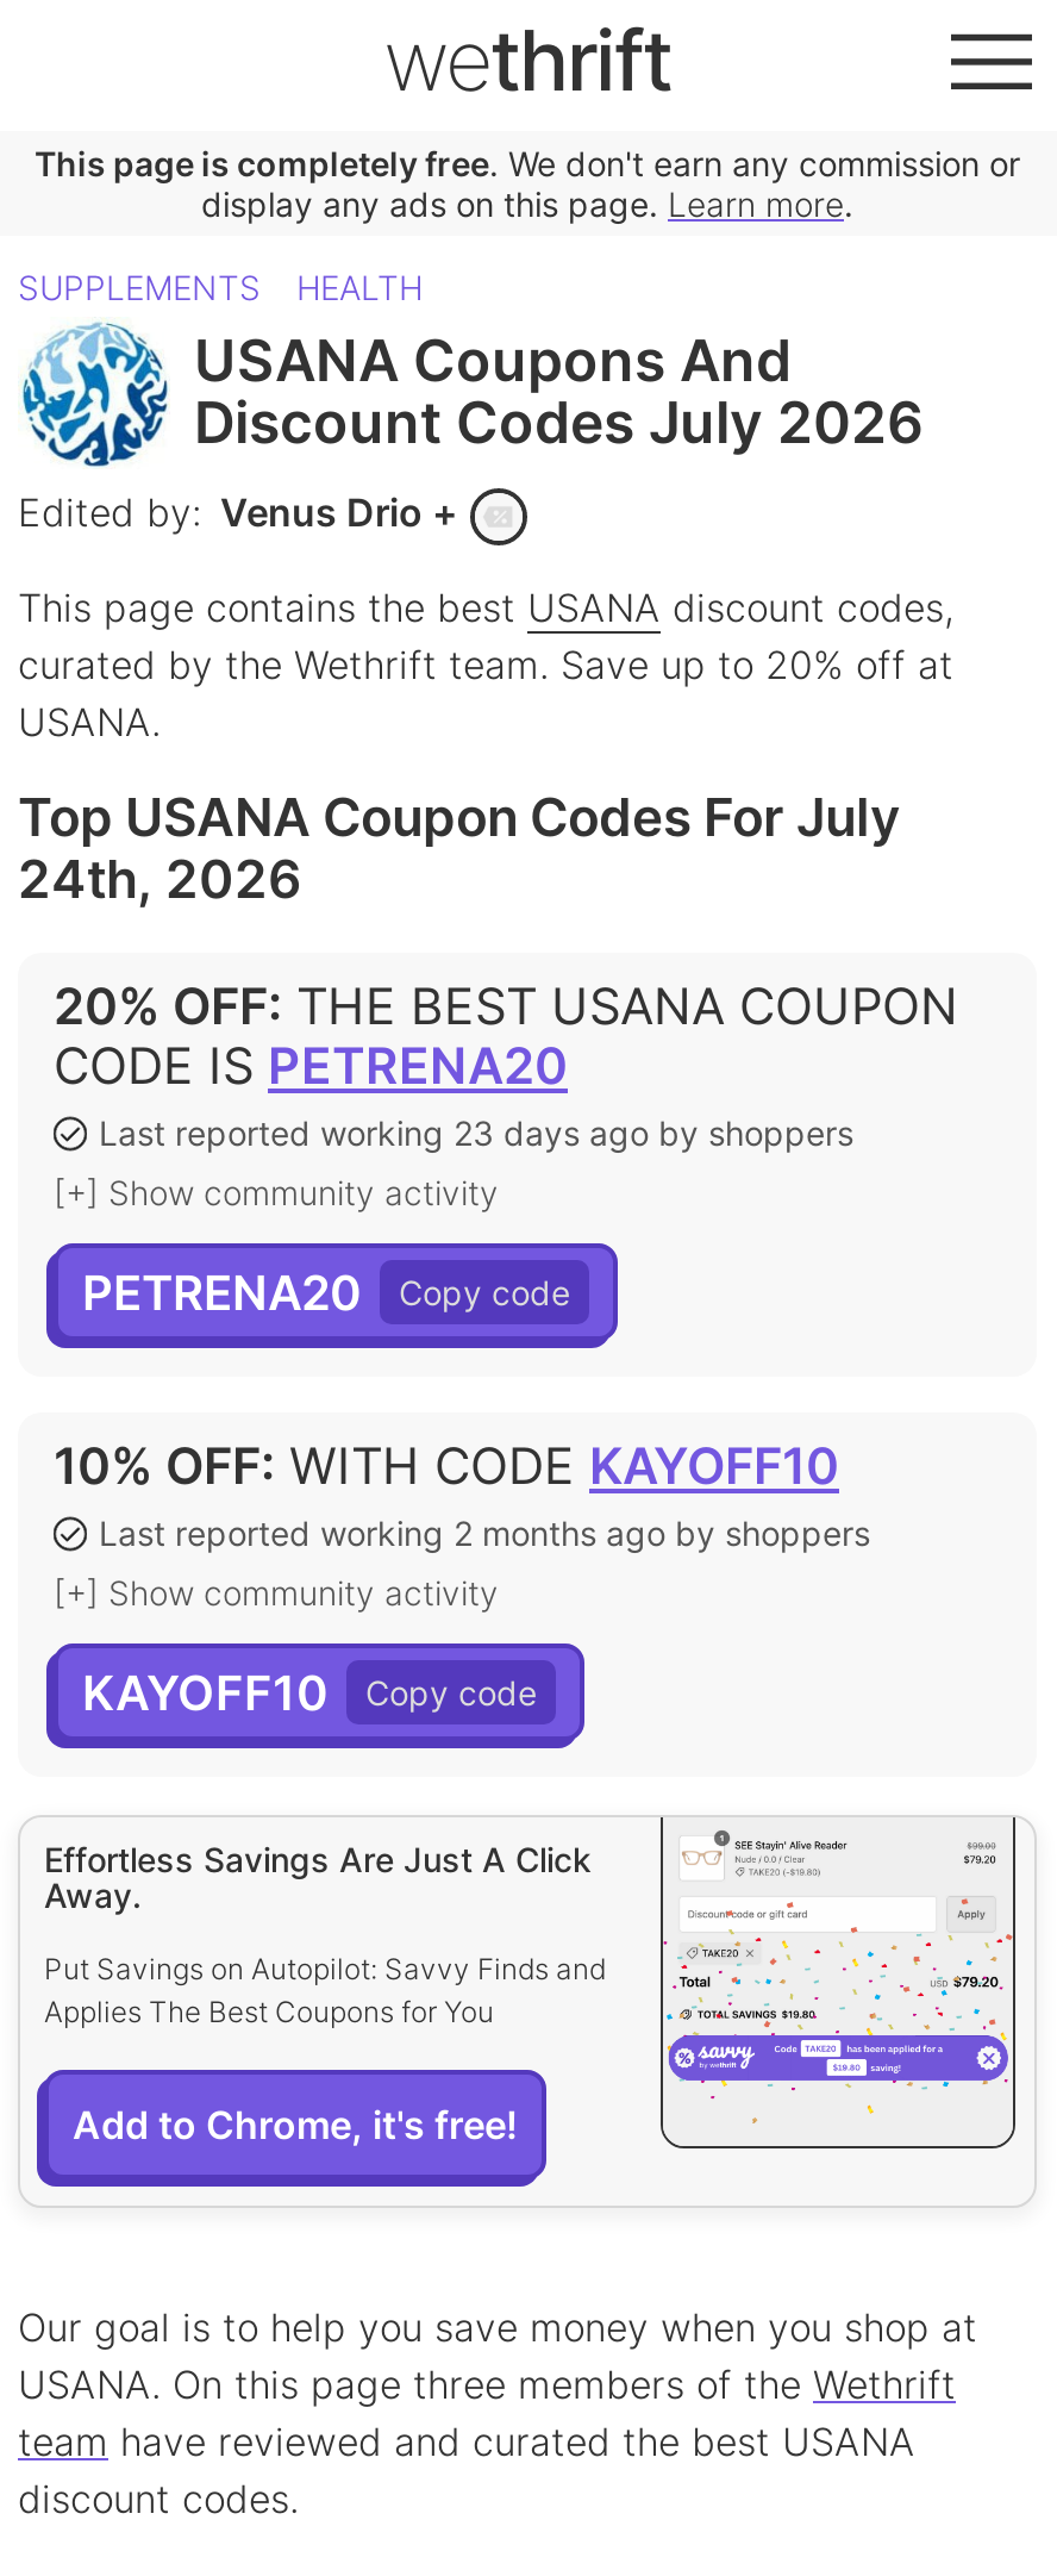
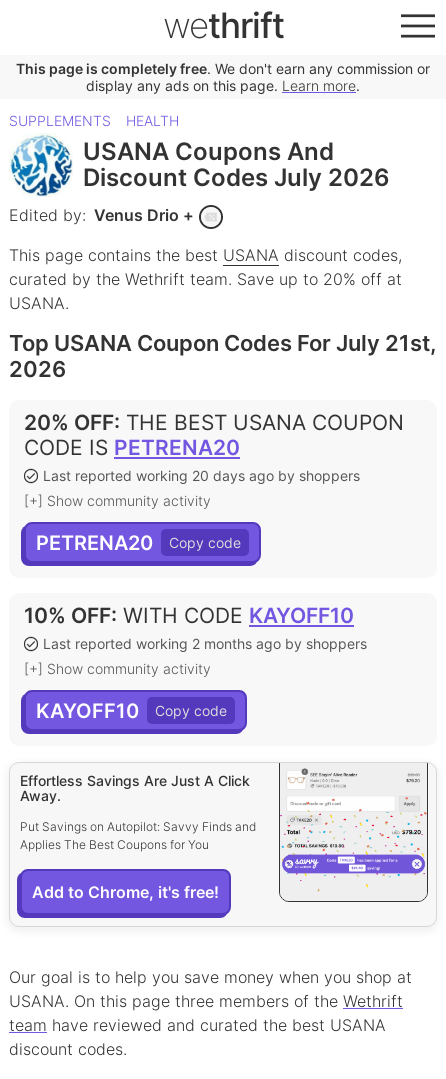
[18,786,901,910] Top USANA Coupon Codes For July | 24th, 2026 -> [9,330,437,382] Top USANA Coupon Codes For July 21st, | 2026
[99,1113,853,1153] Last reported working 23 days ago by shoppers -> [43,467,360,484] Last reported working 20 days ago by shoppers

